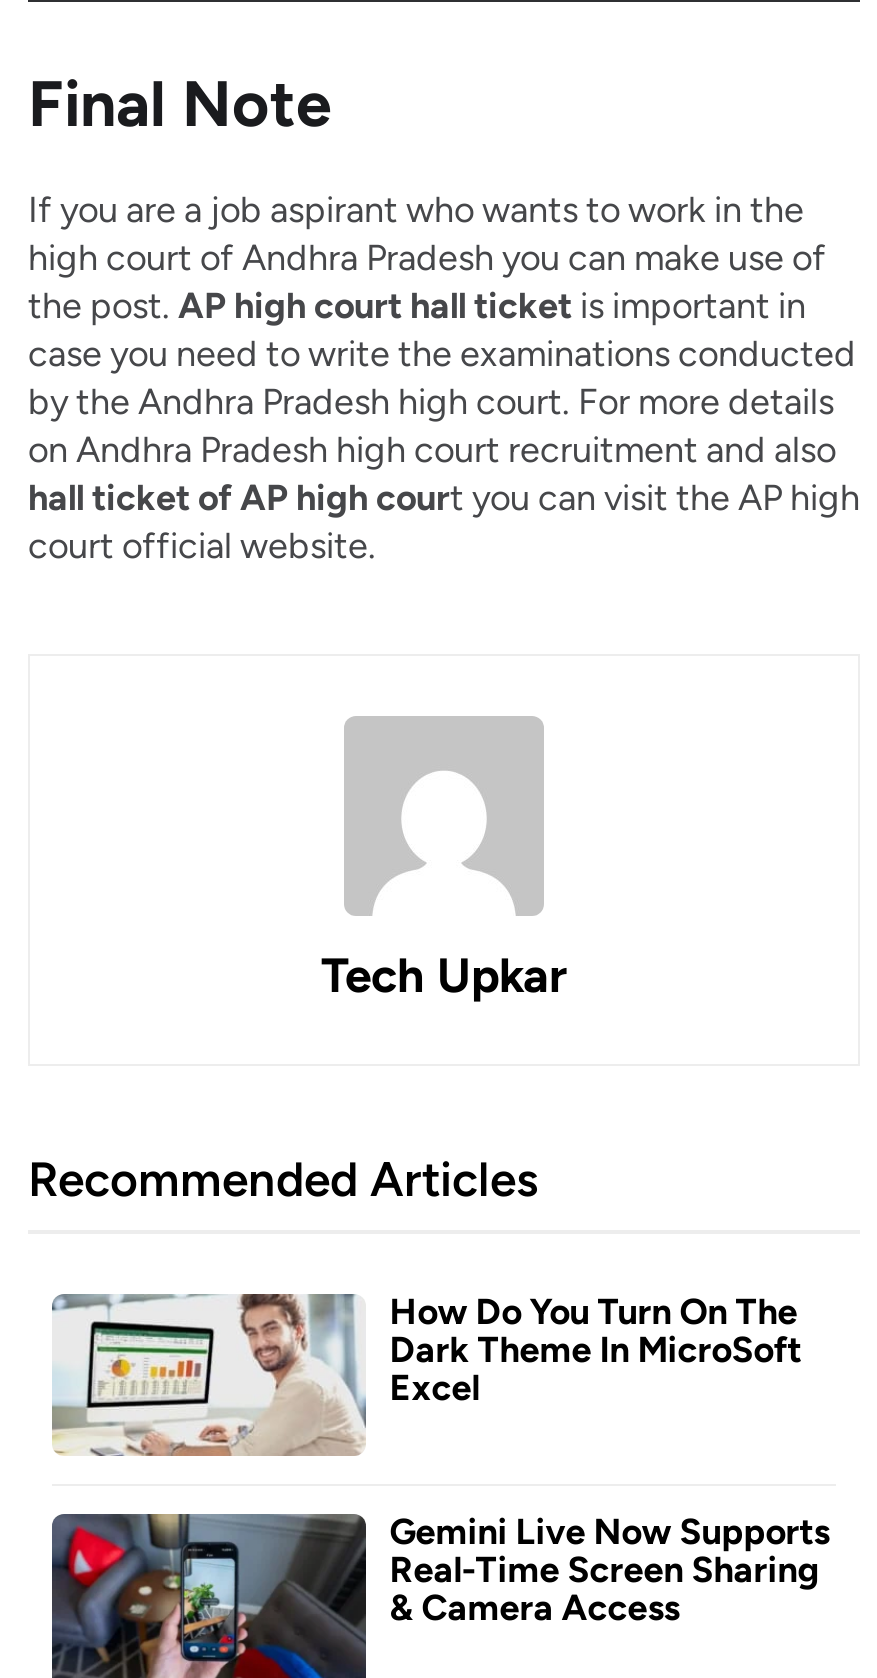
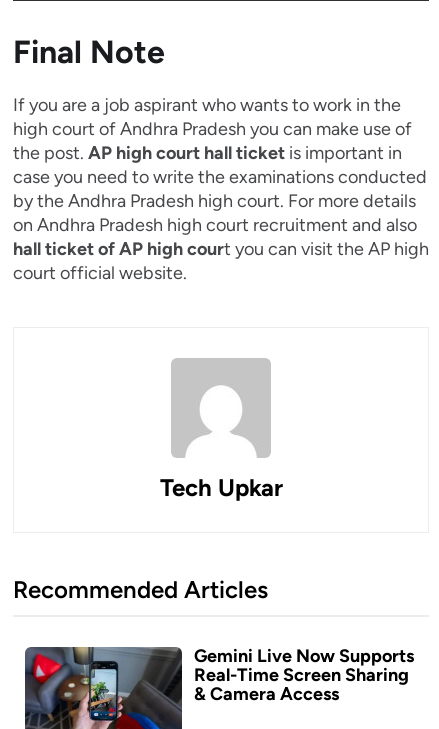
[52,1289,802,1458] [image] | How Do You Turn On The | Dark Theme In MicroSoft | Excel -> none

